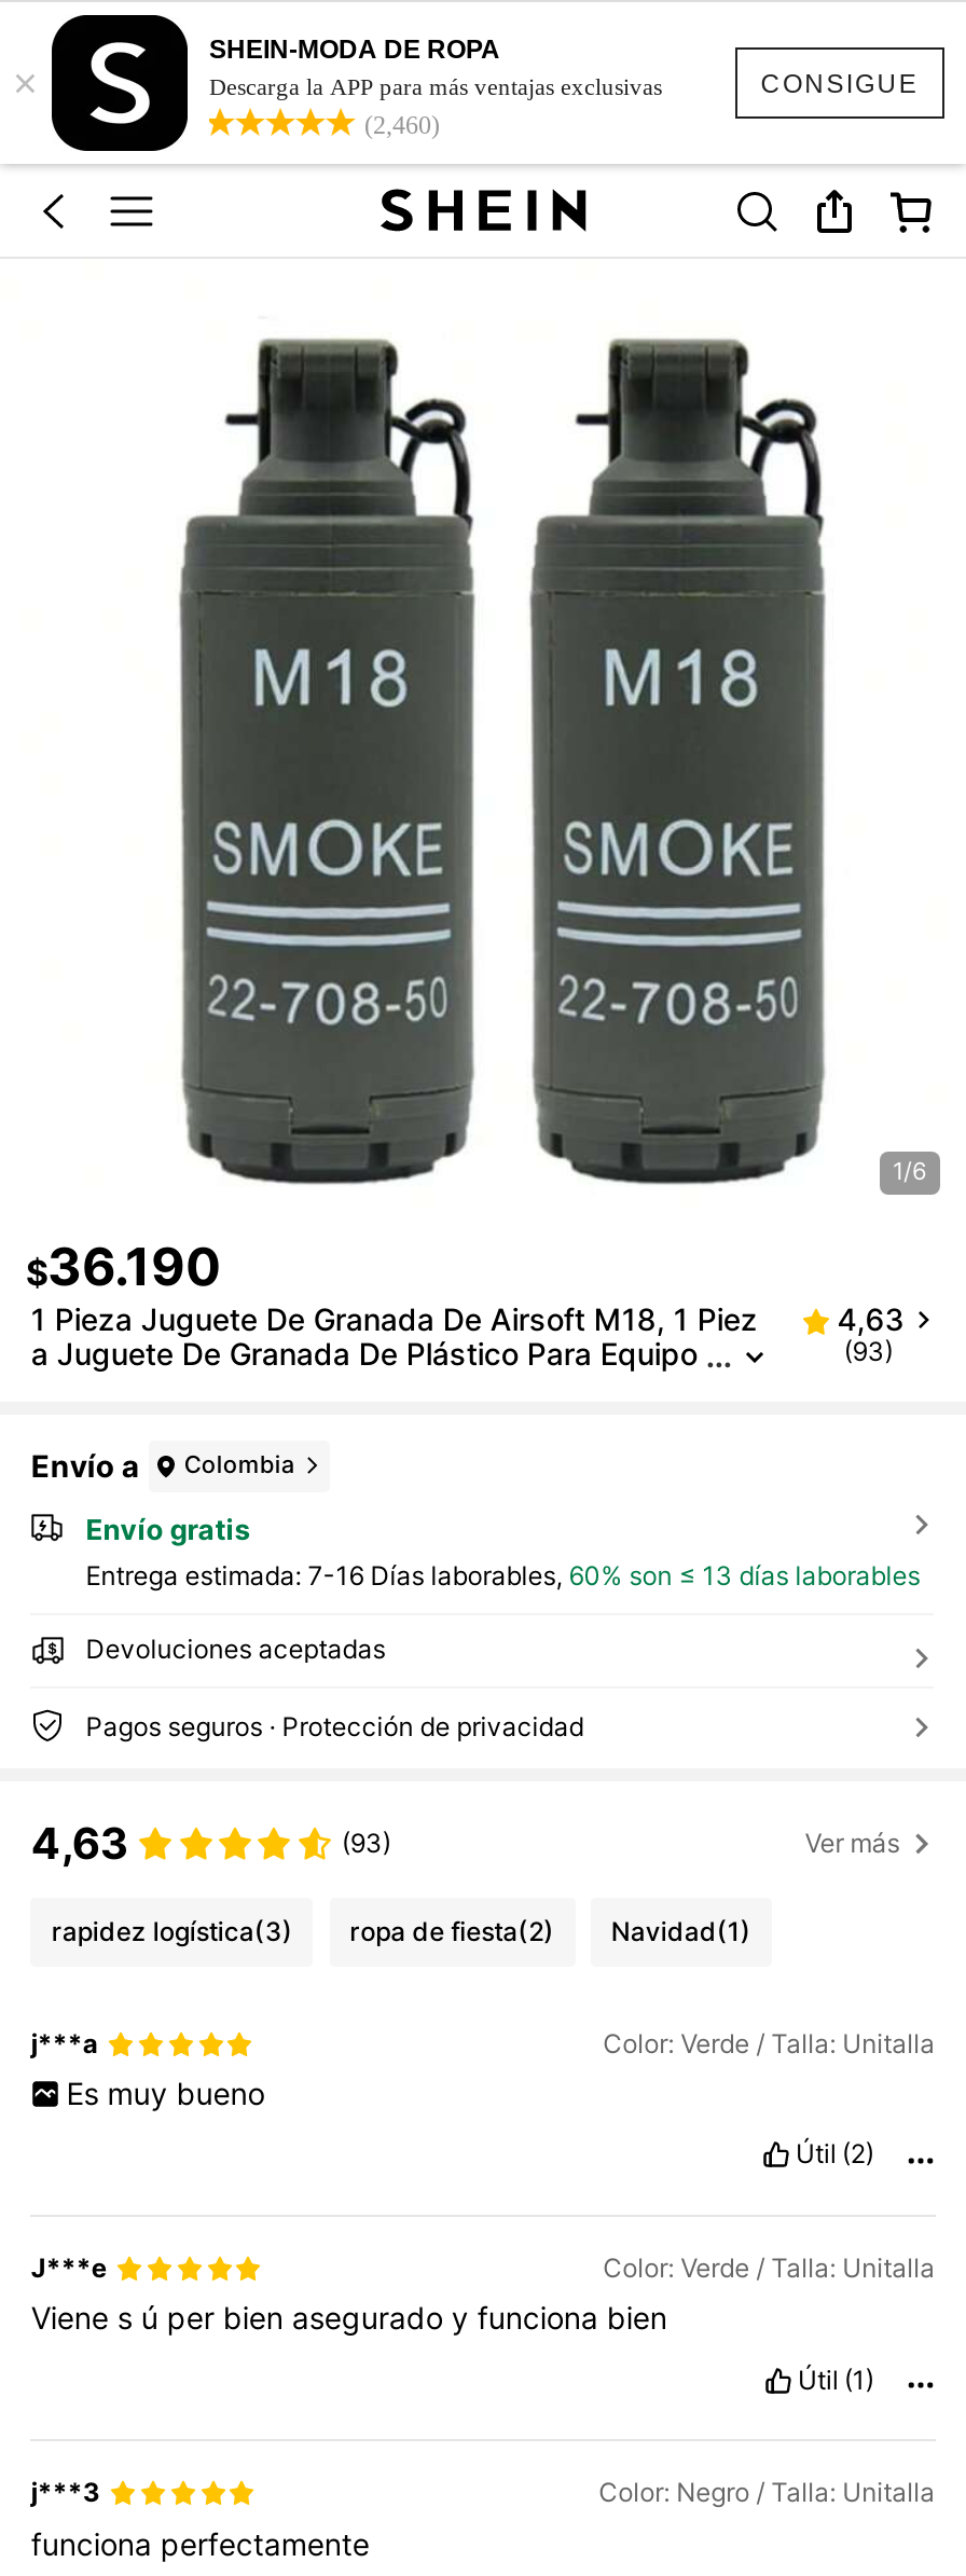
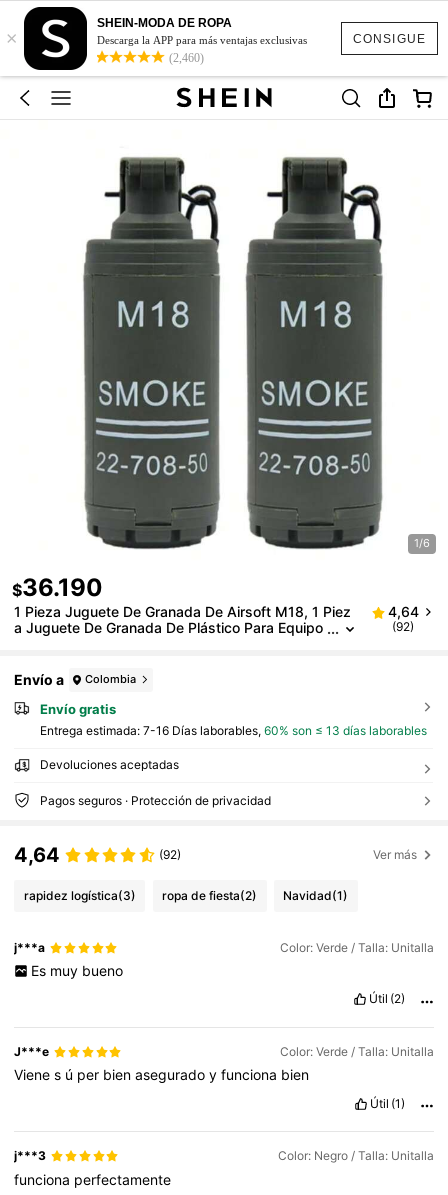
[837,1301,904,1337] 4,63 -> [388,603,419,620] 4,64
[844,1336,893,1368] (93) -> [392,619,414,634] (92)
[31,1818,128,1870] 4,63 -> [14,843,60,867] 4,64
[342,1827,391,1859] (93) -> [159,847,181,862] (92)

